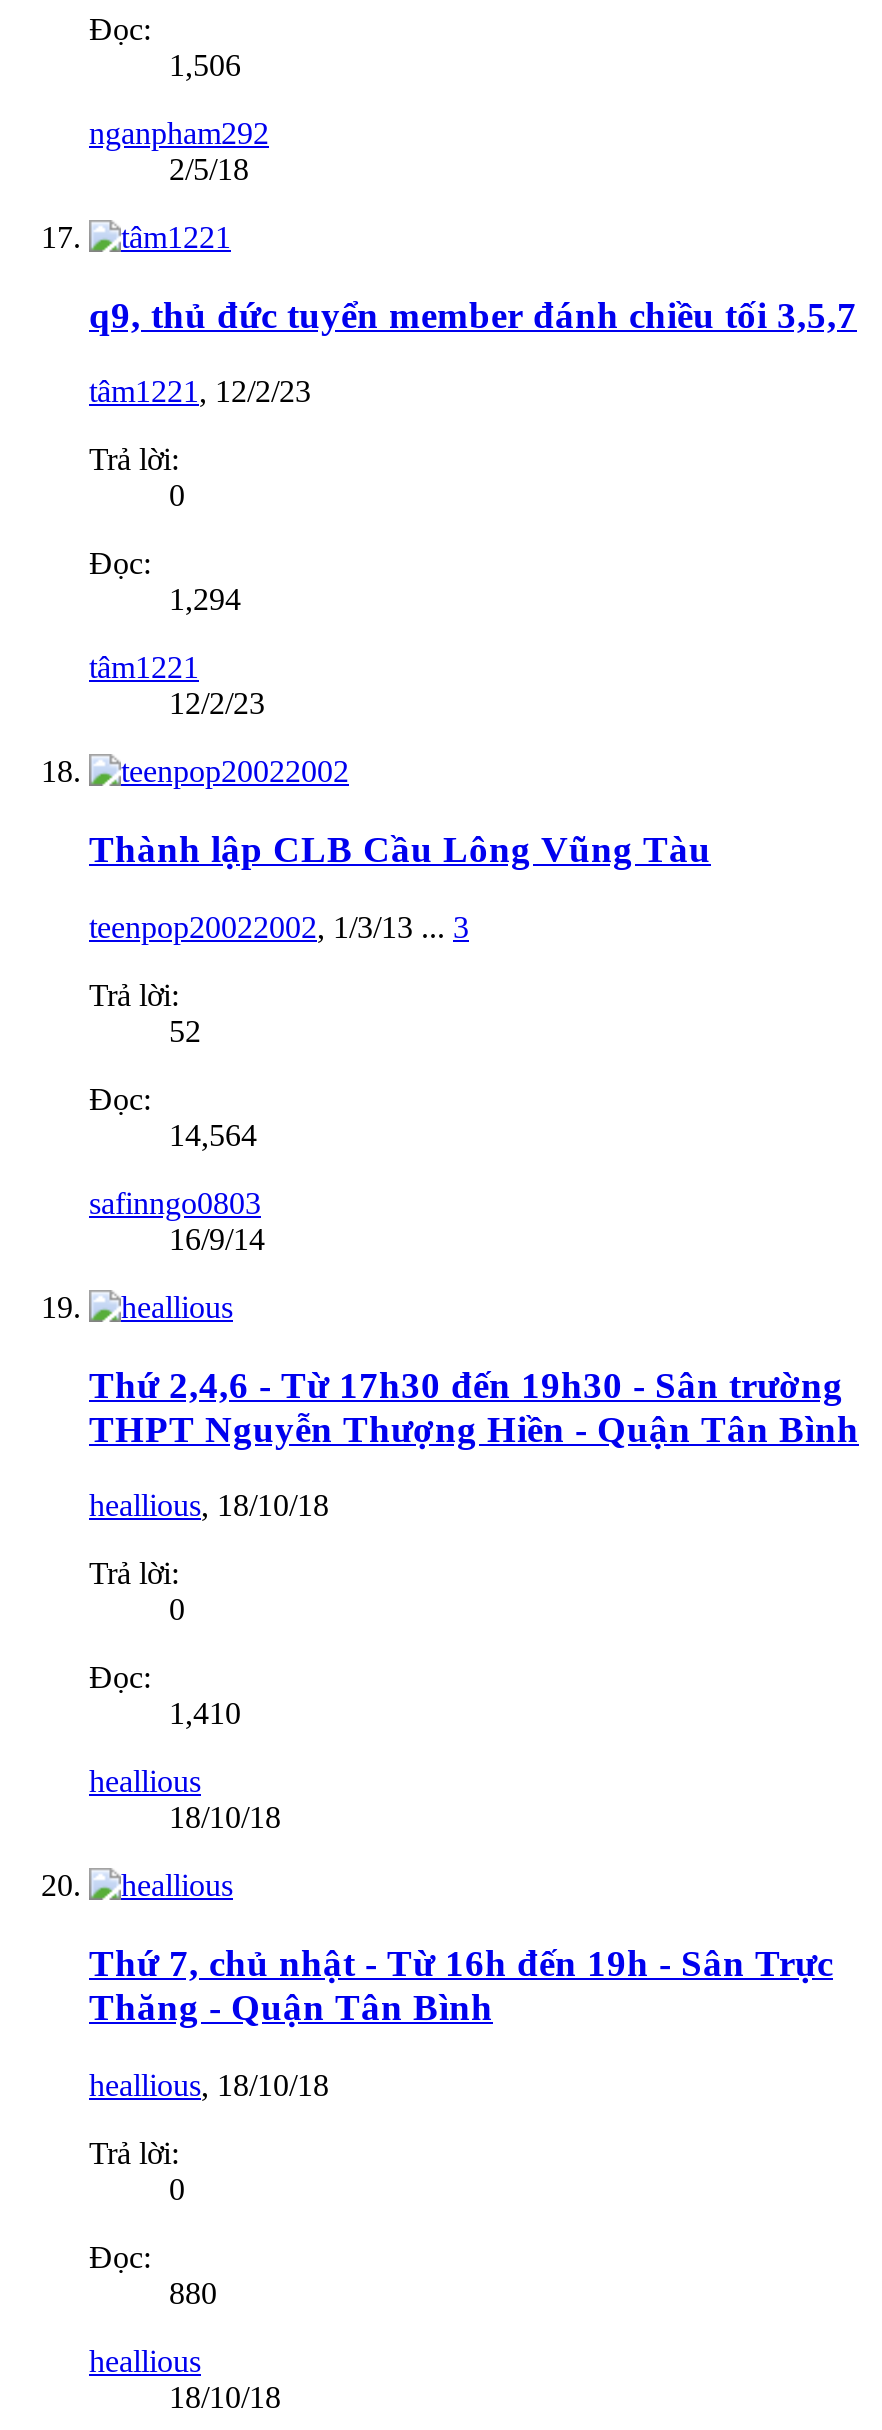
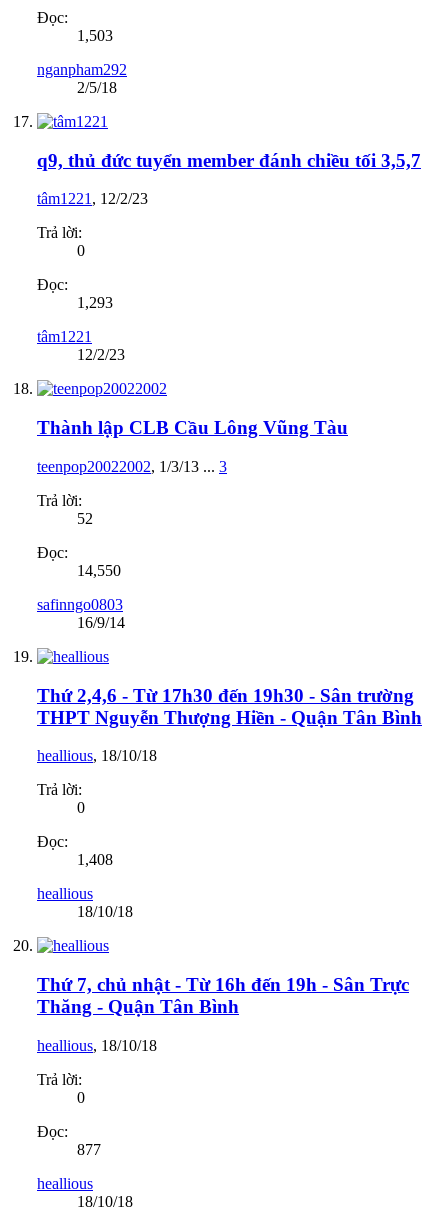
[169,48,241,82] 1,506 -> [77,27,113,44] 1,503
[169,583,241,617] 1,294 -> [77,294,113,311] 1,293
[169,1118,257,1152] 14,564 -> [77,562,121,579] 14,550
[169,1697,241,1731] 1,410 -> [77,851,113,868] 1,408
[169,2276,217,2310] 880 -> [77,1141,101,1158] 877

